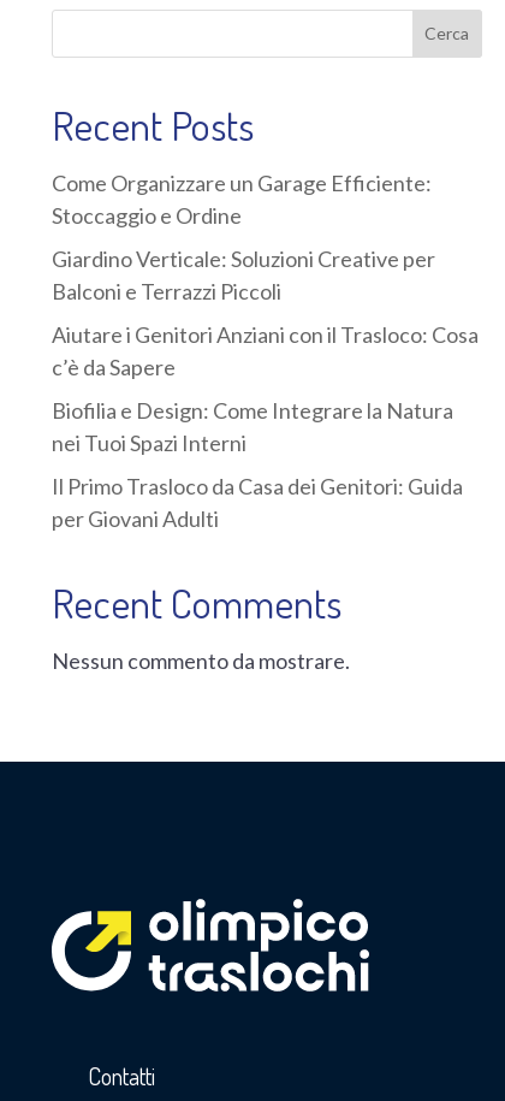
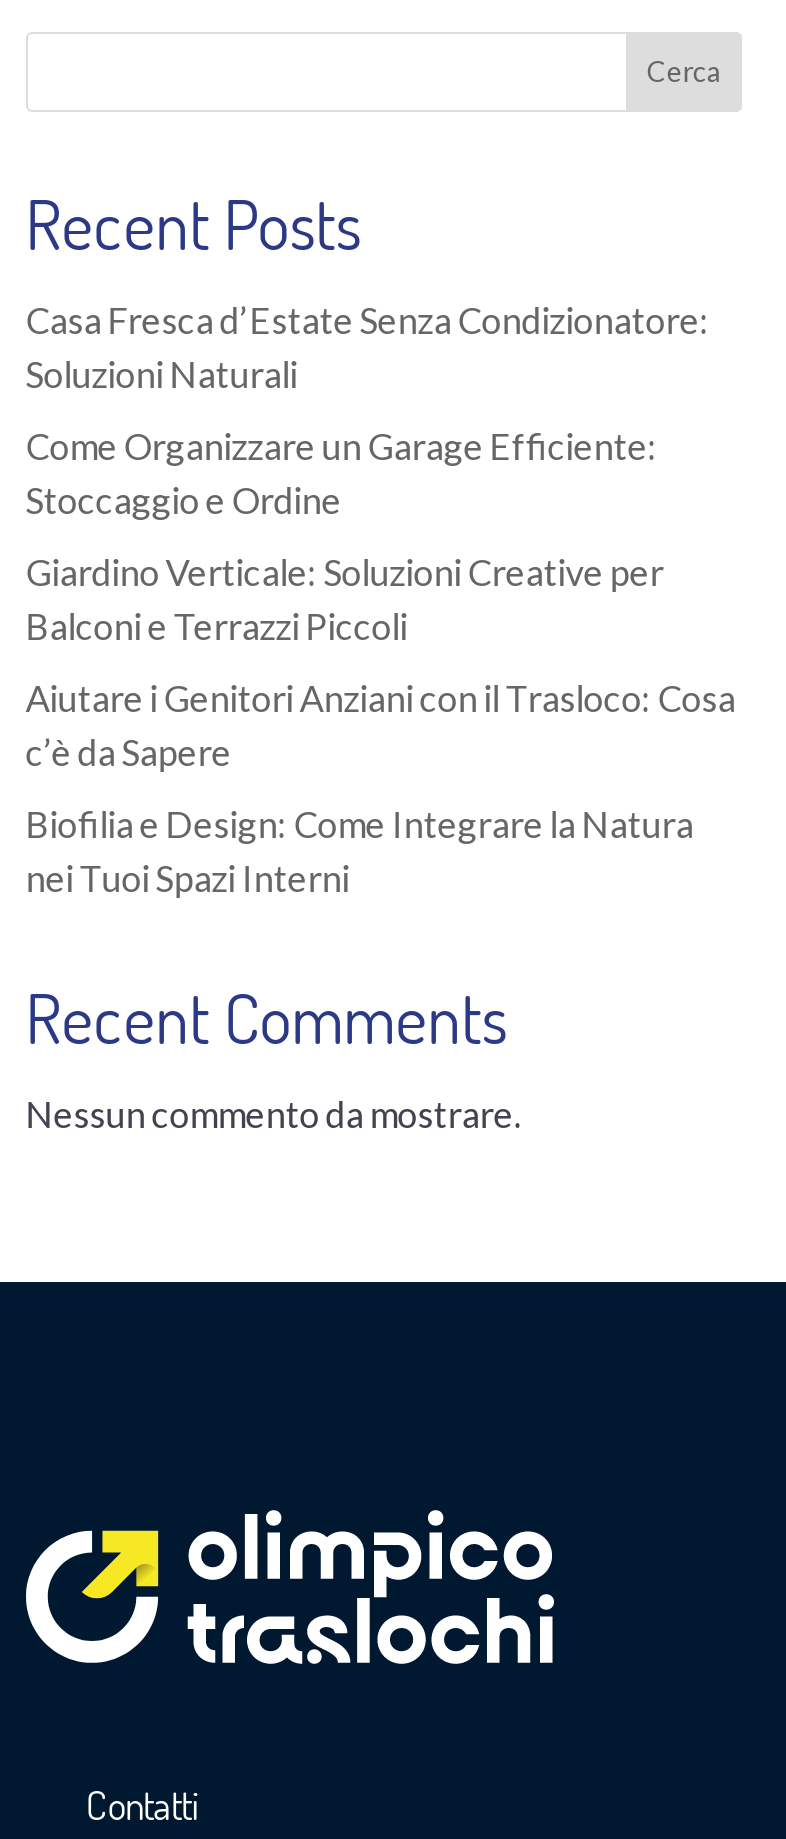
none -> [26,297,710,395] Casa Fresca d’Estate Senza Condizionatore: | Soluzioni Naturali
moved [51,169,478,456] -> [26,423,736,899]: Come Organizzare un Garage Efficiente: | Stoccaggio e Ordine | Giardino Verticale: Soluzioni Creative per | Balconi e Terrazzi Piccoli | Aiutare i Genitori Anziani con il Trasloco: Cosa | c’è da Sapere | Biofilia e Design: Come Integrare la Natura | nei Tuoi Spazi Interni
[51,472,463,531] Il Primo Trasloco da Casa dei Genitori: Guida | per Giovani Adulti -> none

